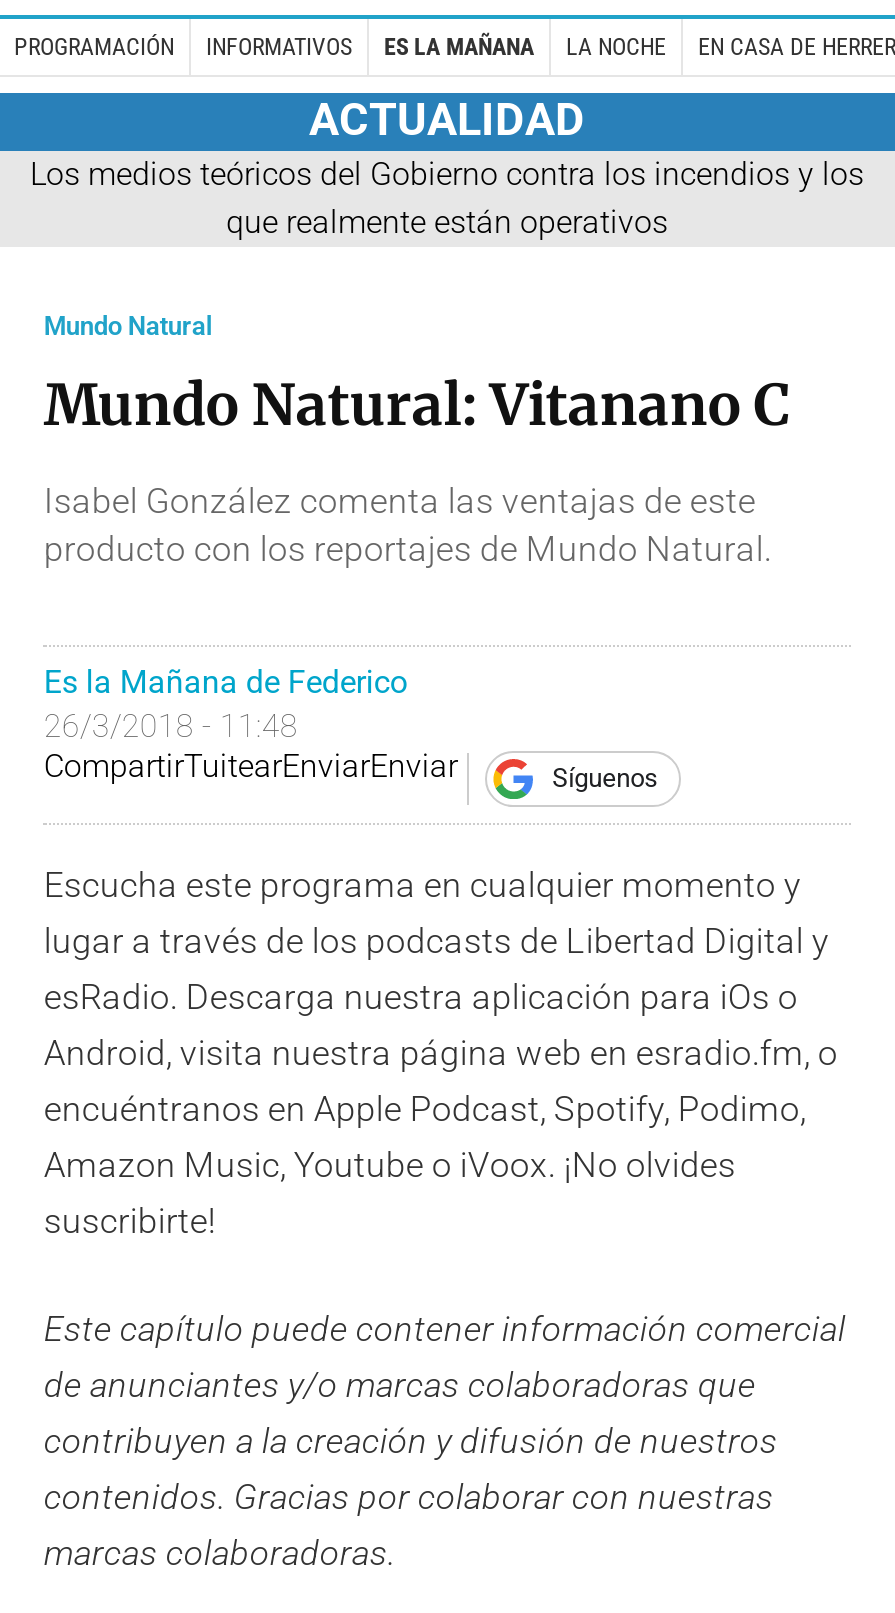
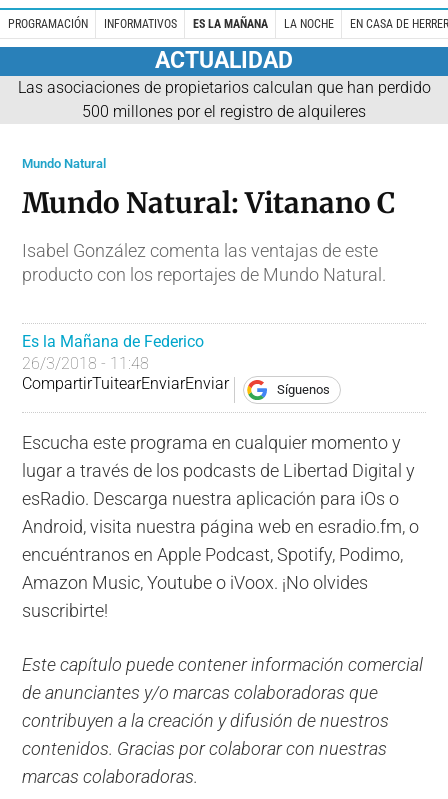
[30,154,864,240] Los medios teóricos del Gobierno contra los incendios y los | que realmente están operativos -> [17,78,430,121] Las asociaciones de propietarios calculan que han perdido | 500 millones por el registro de alquileres

